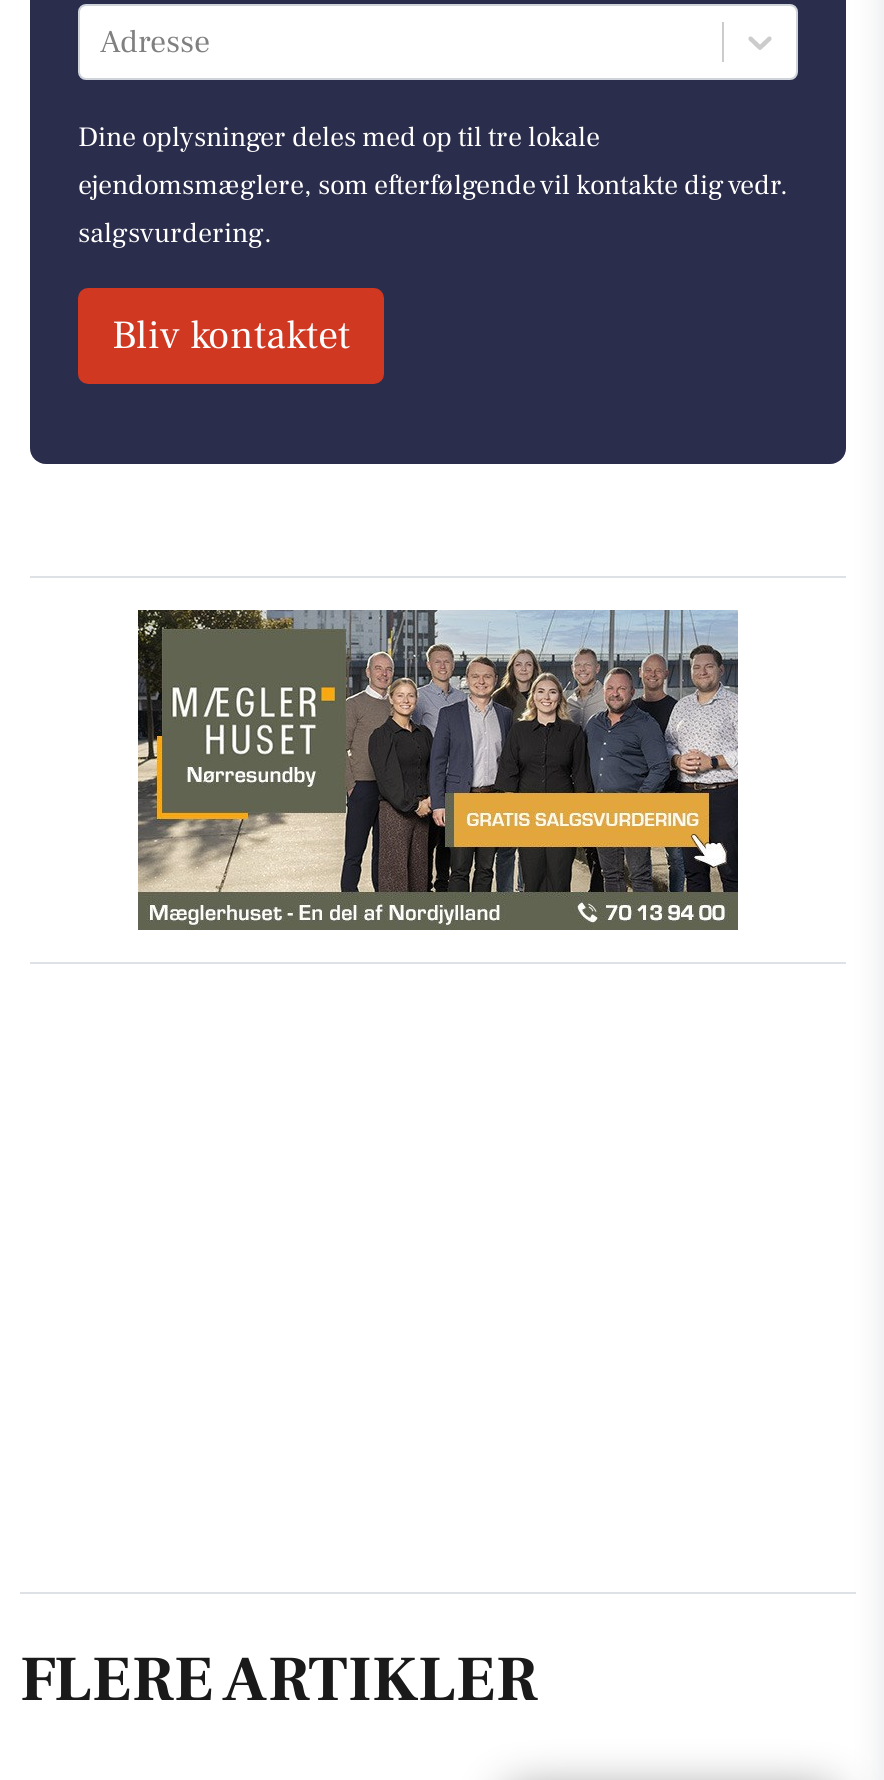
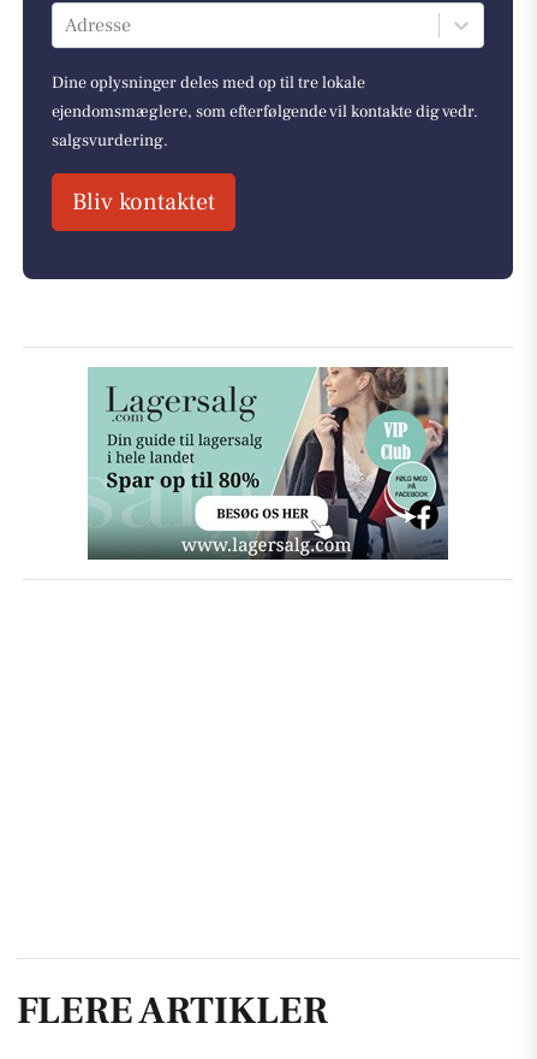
[136,608,740,932] [image] -> [88,366,449,561] [image]

